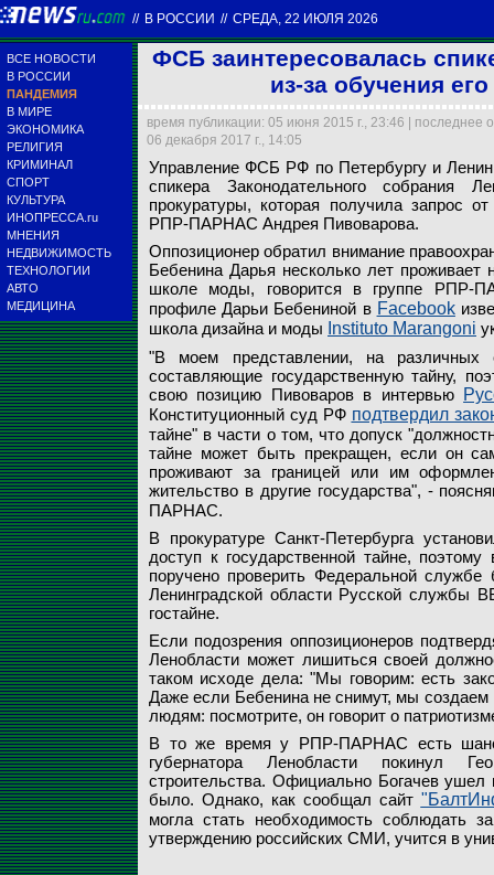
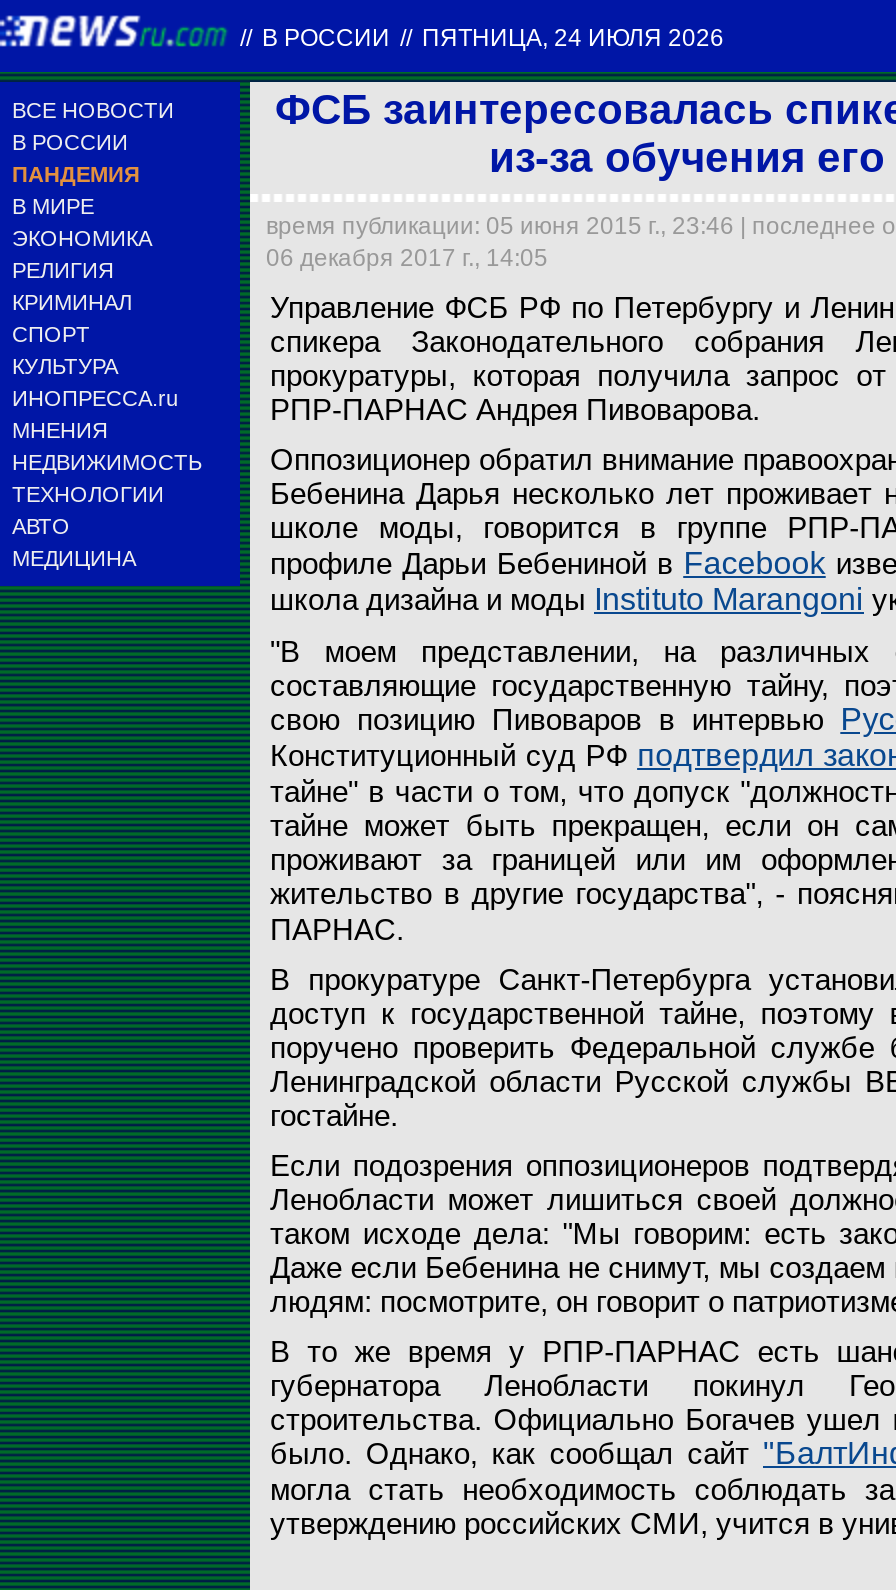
[132,10,378,26] // В РОССИИ // СРЕДА, 22 ИЮЛЯ 2026 -> [240,23,724,51] // В РОССИИ // ПЯТНИЦА, 24 ИЮЛЯ 2026

